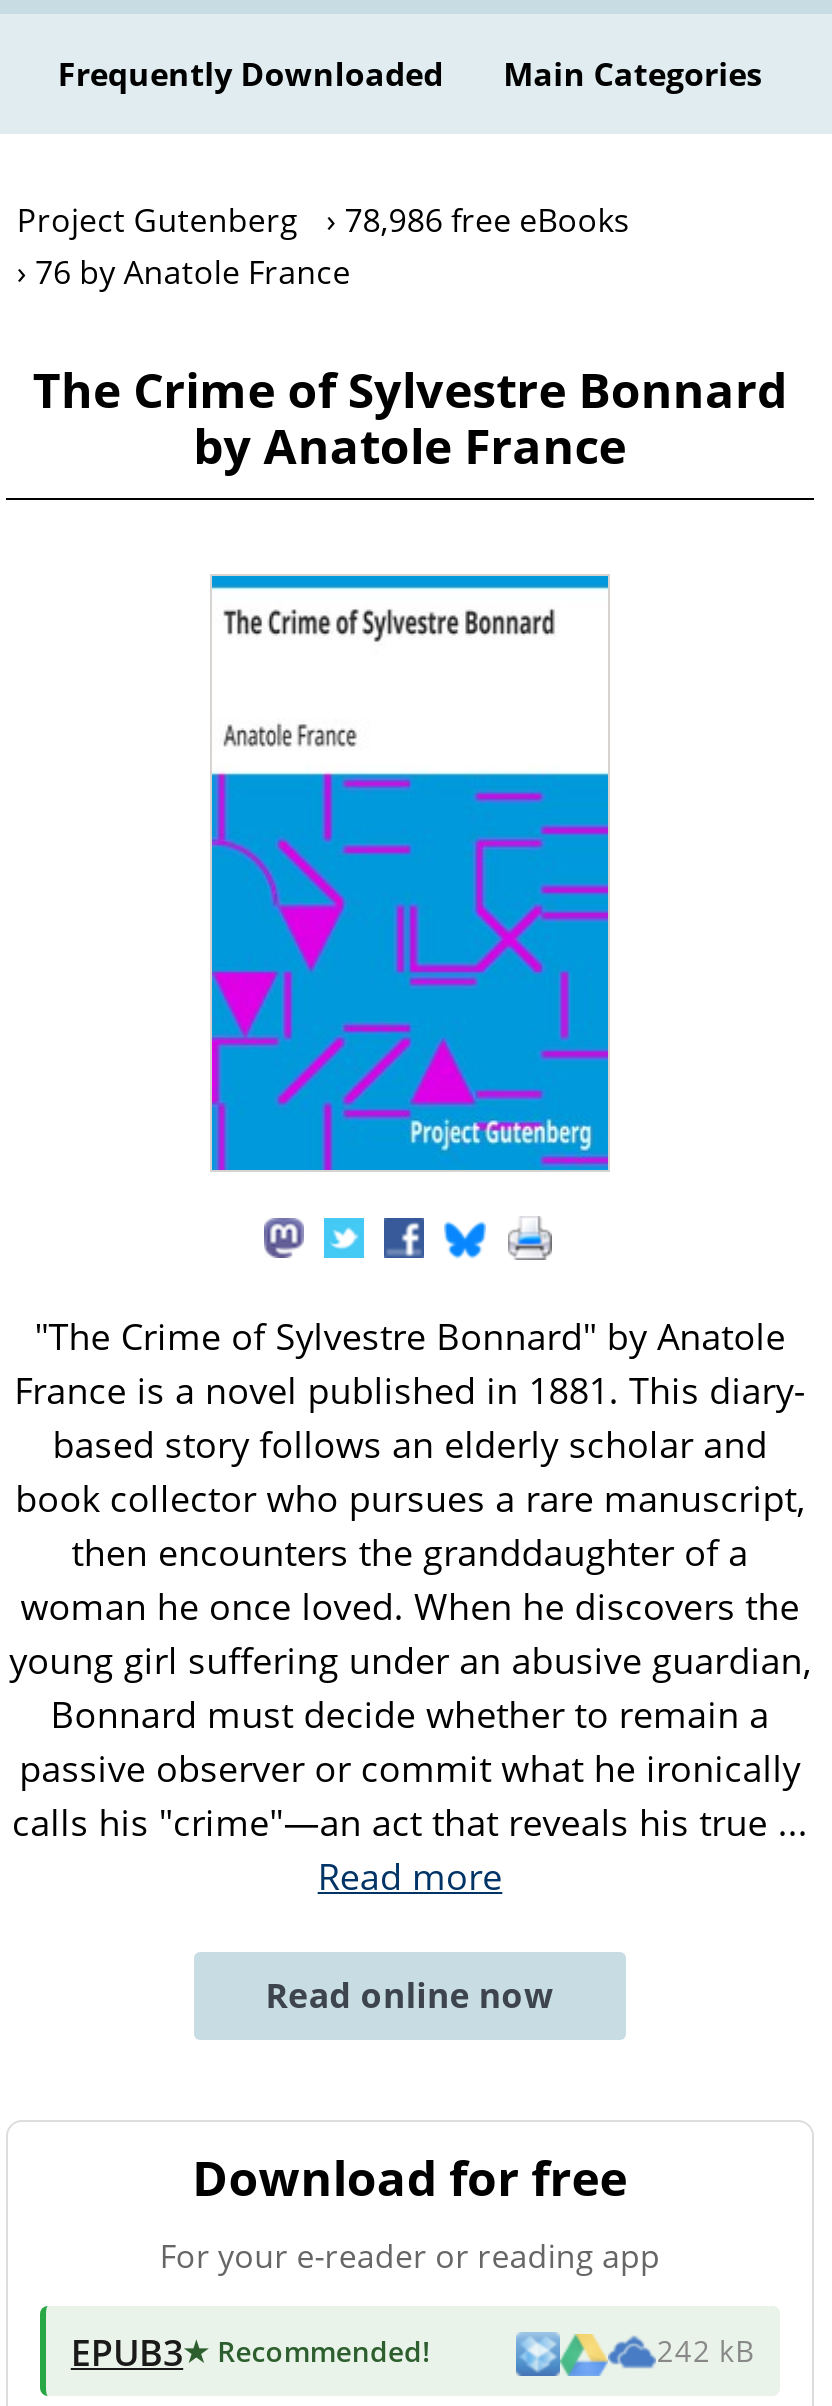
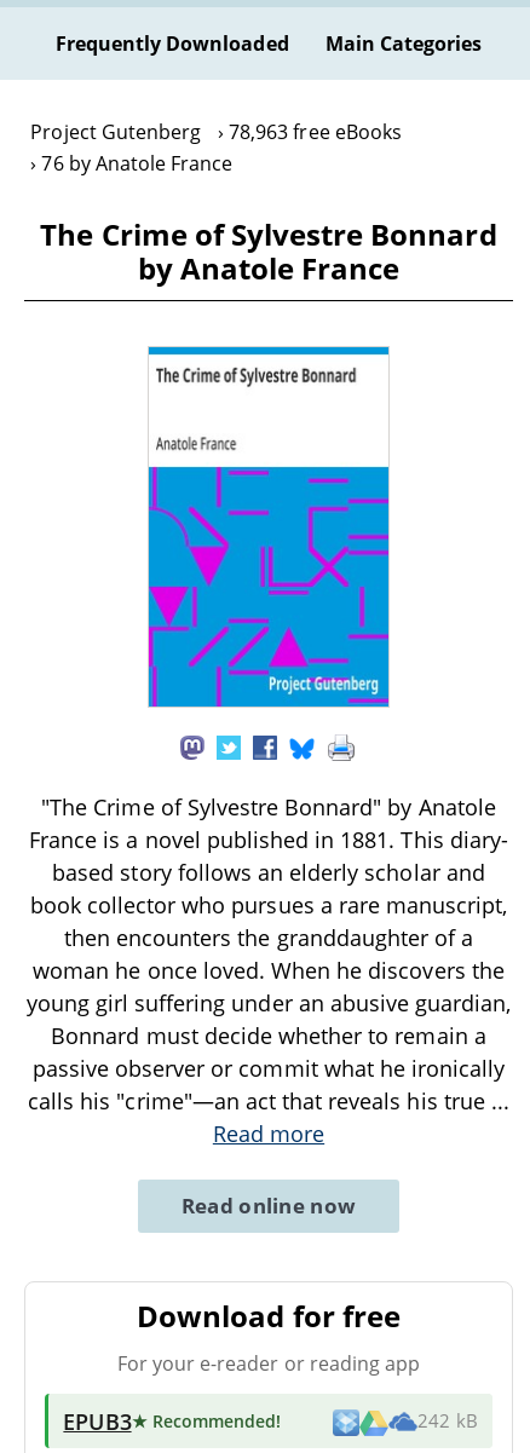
[17,198,630,242] Project Gutenberg 78,986 free eBooks -> [31,119,402,145] Project Gutenberg 78,963 free eBooks

